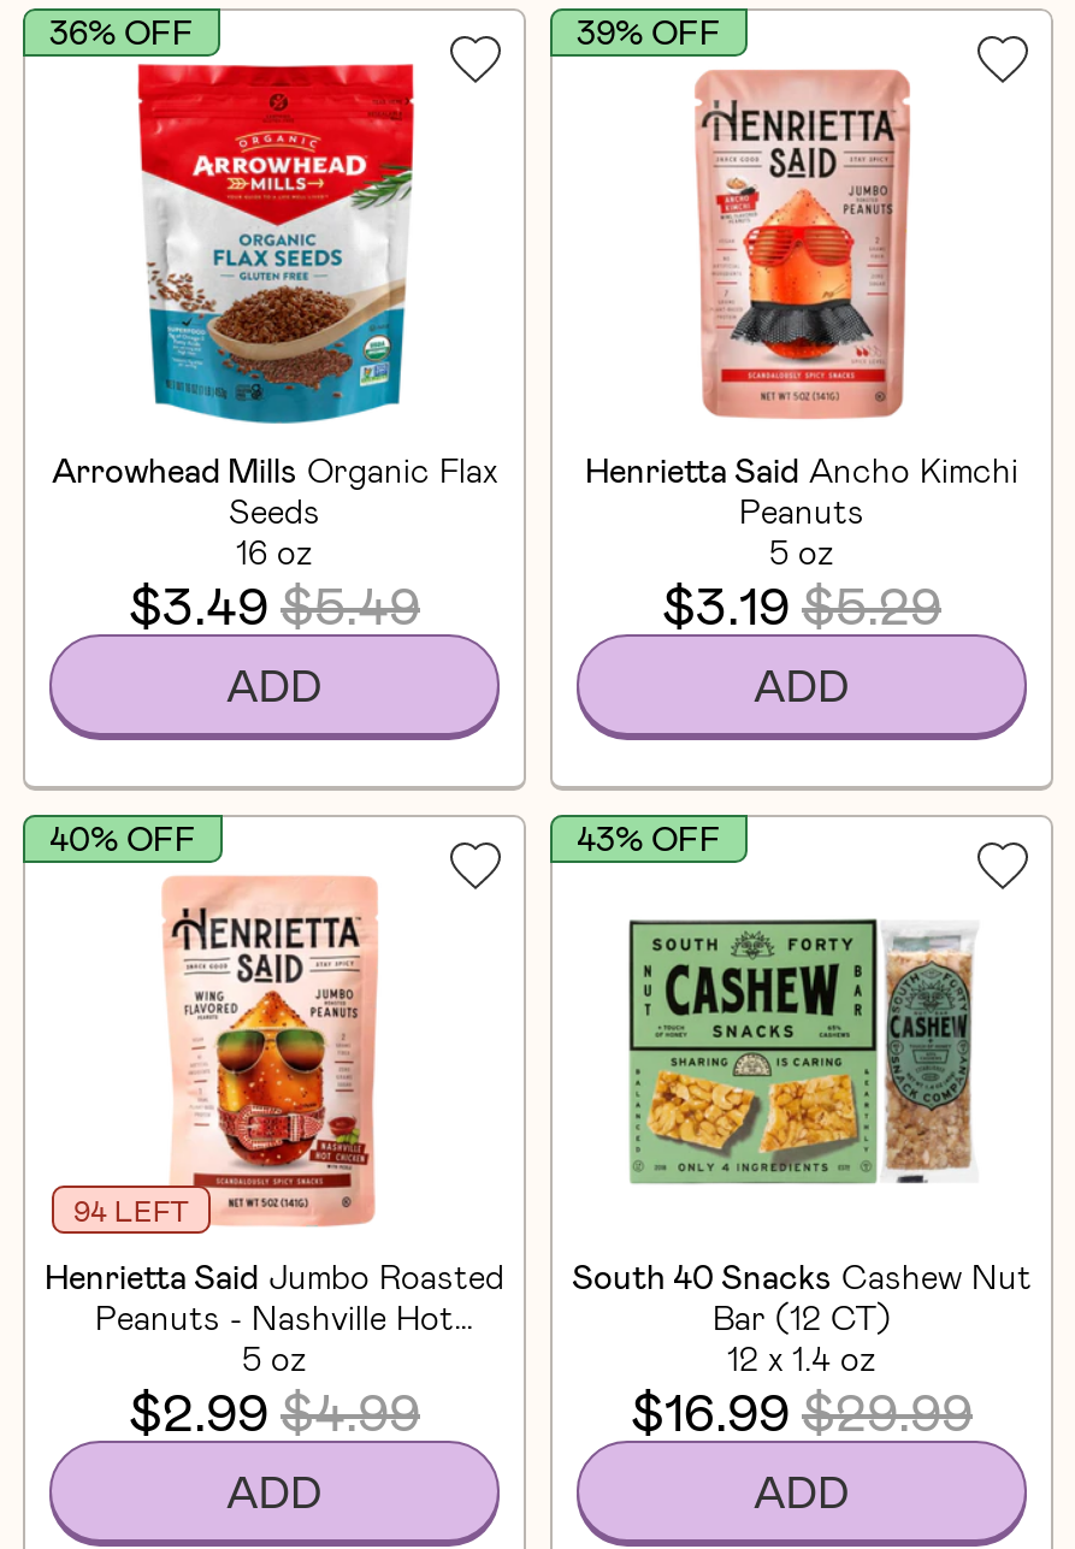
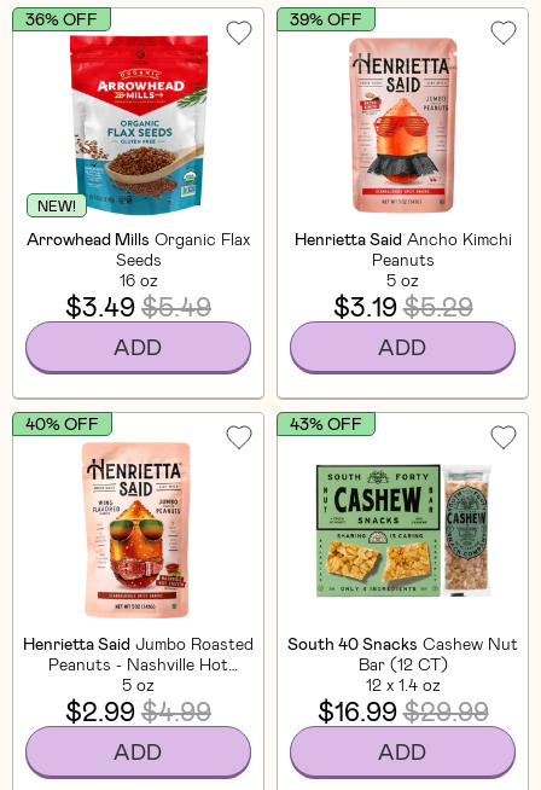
none -> [37,196,76,213] NEW!
[73,1192,189,1225] 94 LEFT -> none

